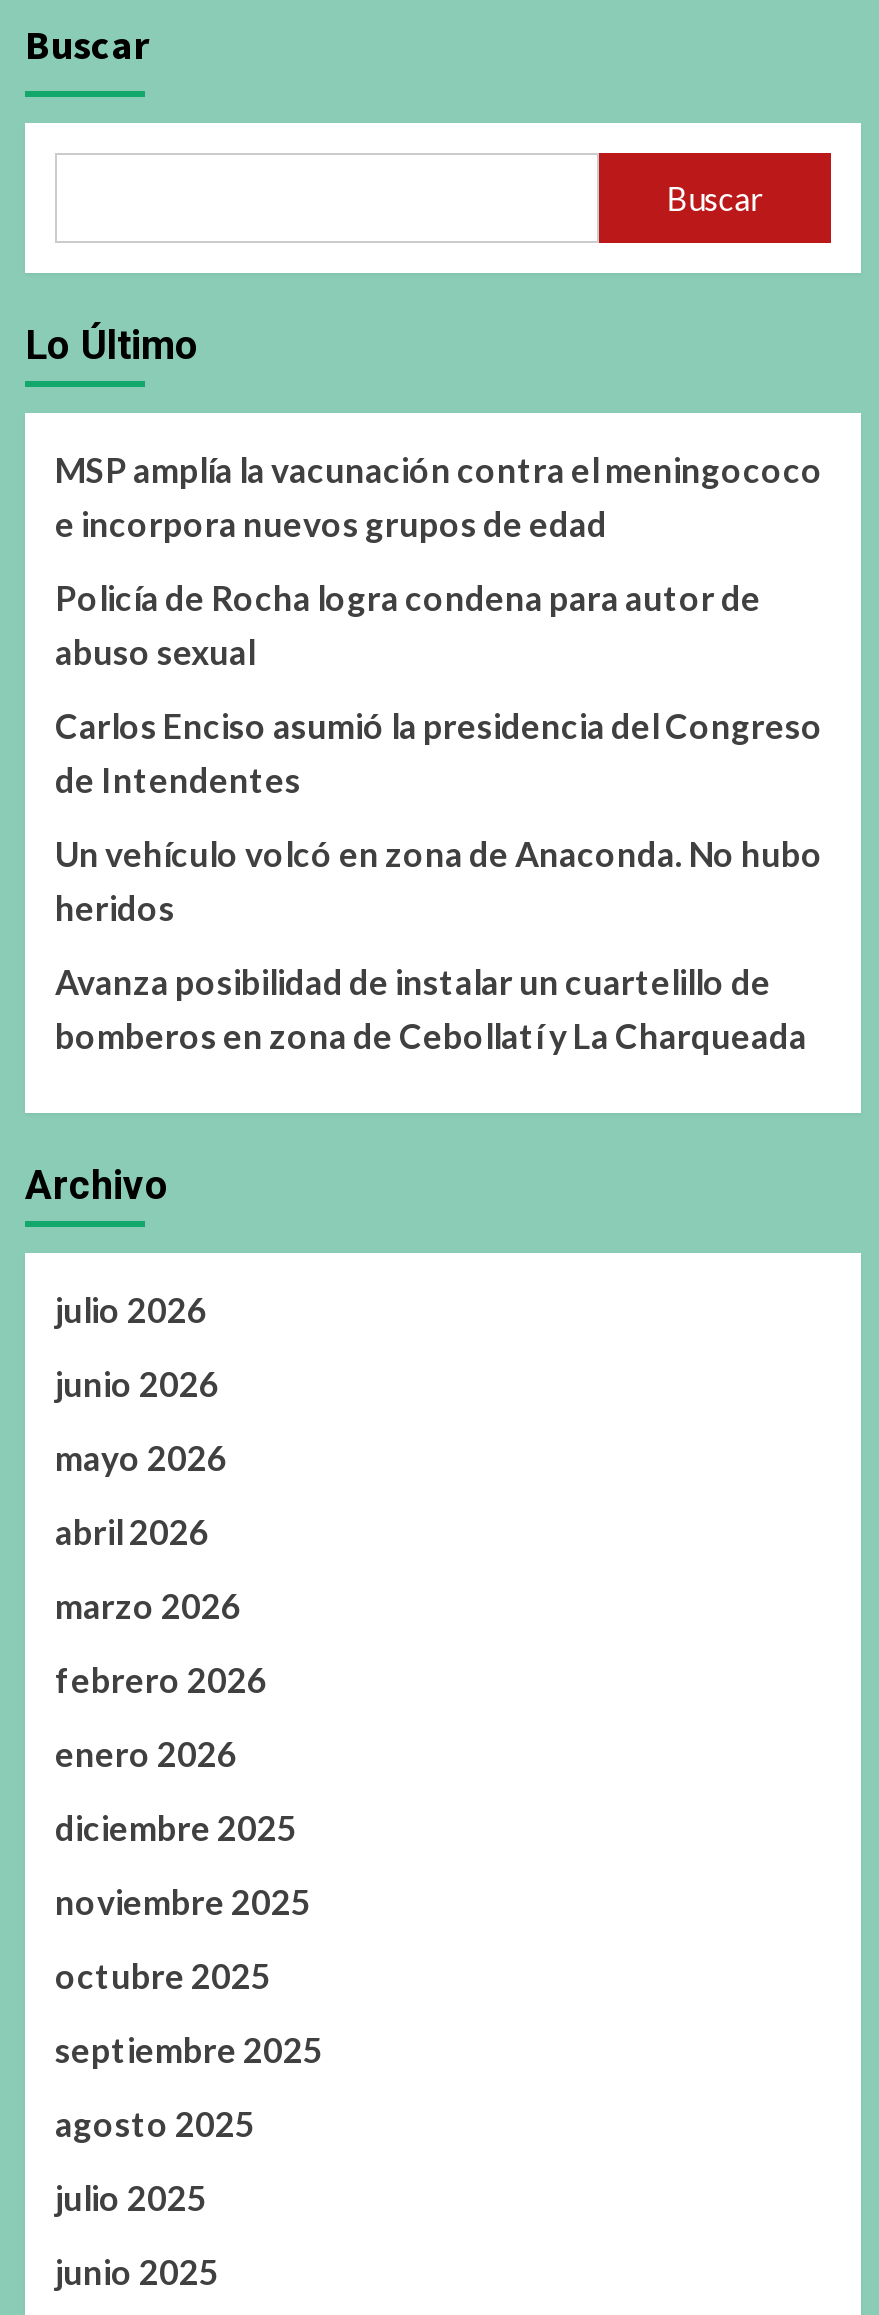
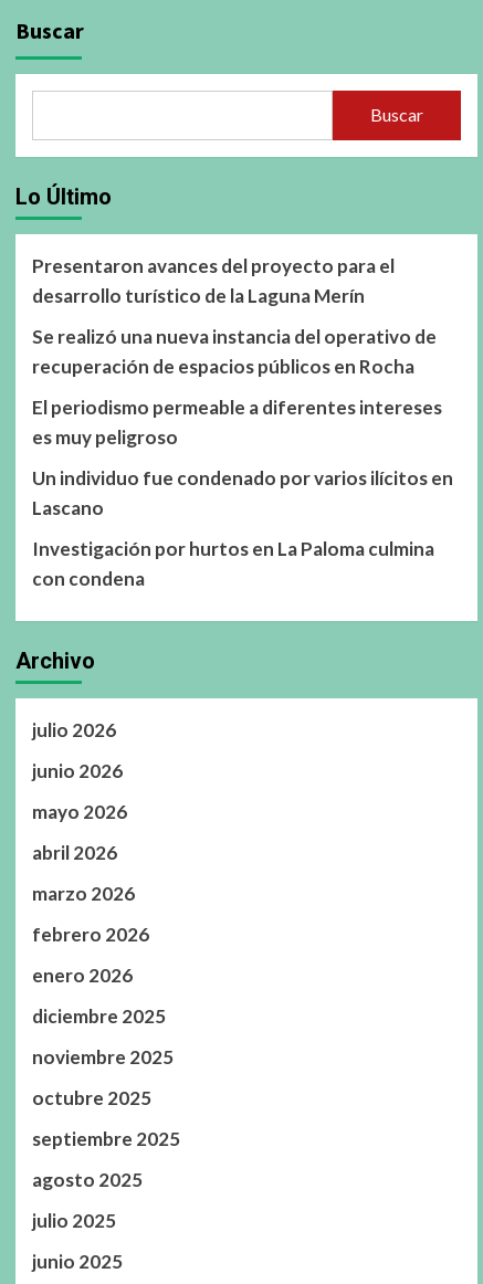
[55,449,823,545] MSP amplía la vacunación contra el meningococo | e incorpora nuevos grupos de edad -> [32,254,395,307] Presentaron avances del proyecto para el | desarrollo turístico de la Laguna Merín
[55,577,761,673] Policía de Rocha logra condena para autor de | abuso sexual -> [32,325,437,378] Se realizó una nueva instancia del operativo de | recuperación de espacios públicos en Rocha
[55,705,823,801] Carlos Enciso asumió la presidencia del Congreso | de Intendentes -> [32,395,442,448] El periodismo permeable a diferentes intereses | es muy peligroso
[55,833,823,929] Un vehículo volcó en zona de Anaconda. No hubo | heridos -> [32,466,453,519] Un individuo fue condenado por varios ilícitos en | Lascano
[55,961,807,1057] Avanza posibilidad de instalar un cuartelillo de | bomberos en zona de Cebollatí y La Charqueada -> [32,537,434,590] Investigación por hurtos en La Paloma culmina | con condena

